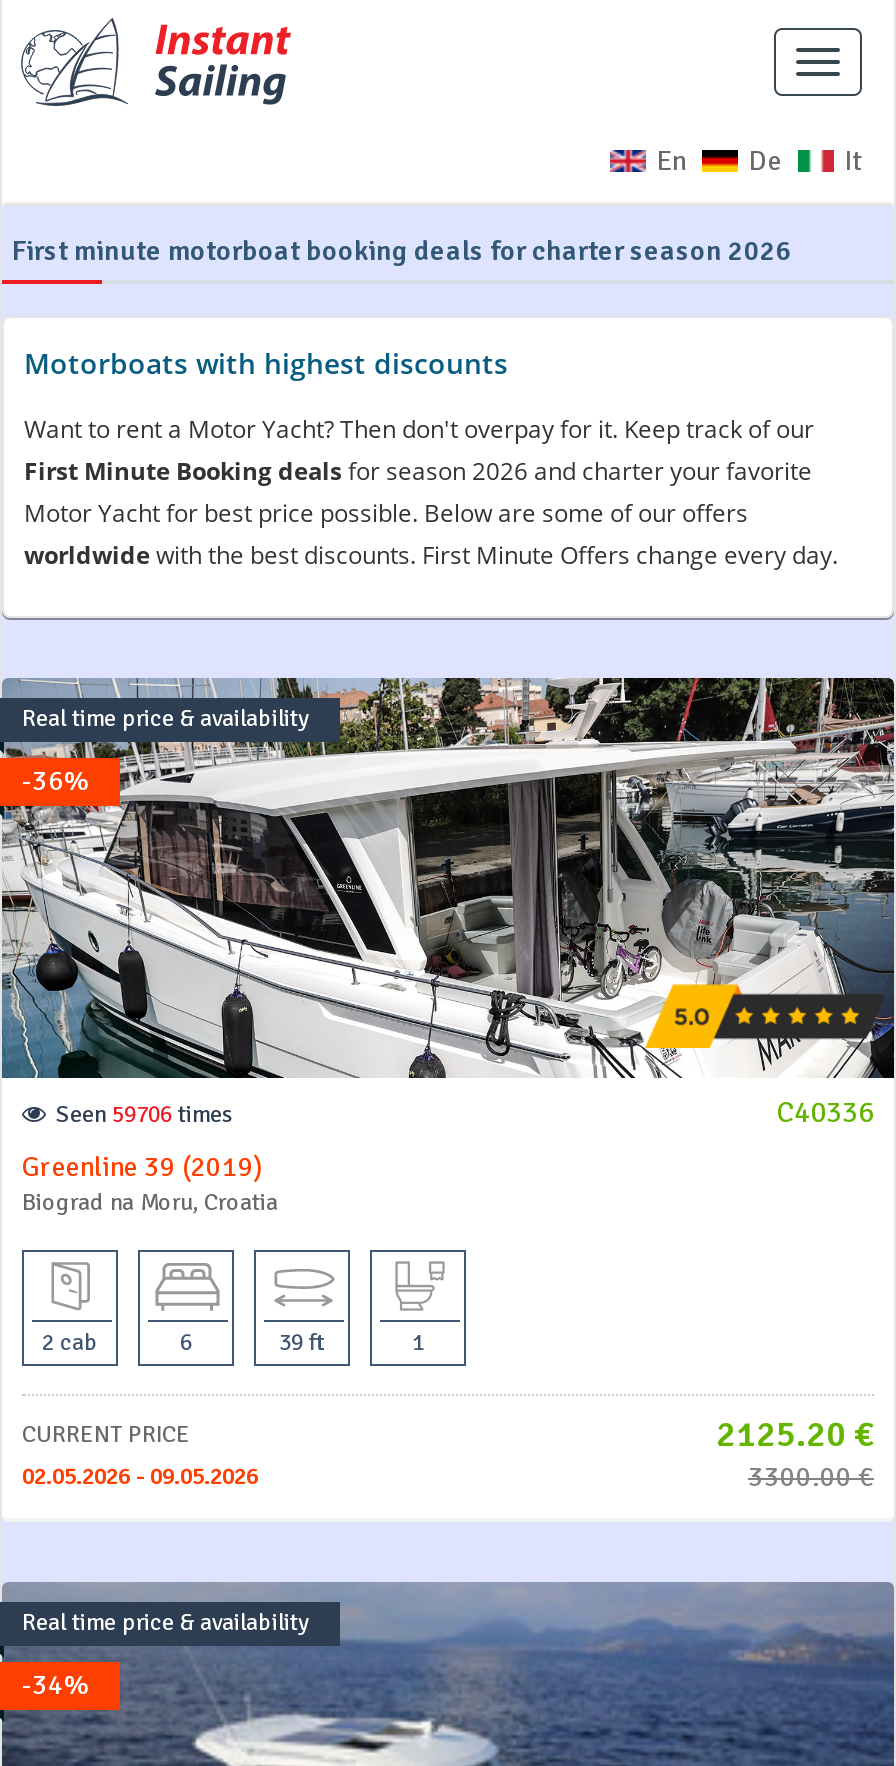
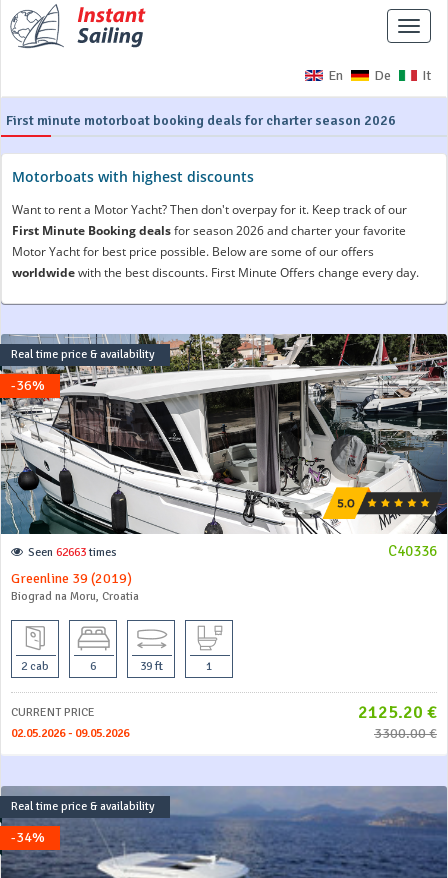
[56,1100,234,1130] Seen 59706 times -> [28,545,117,560] Seen 62663 times

